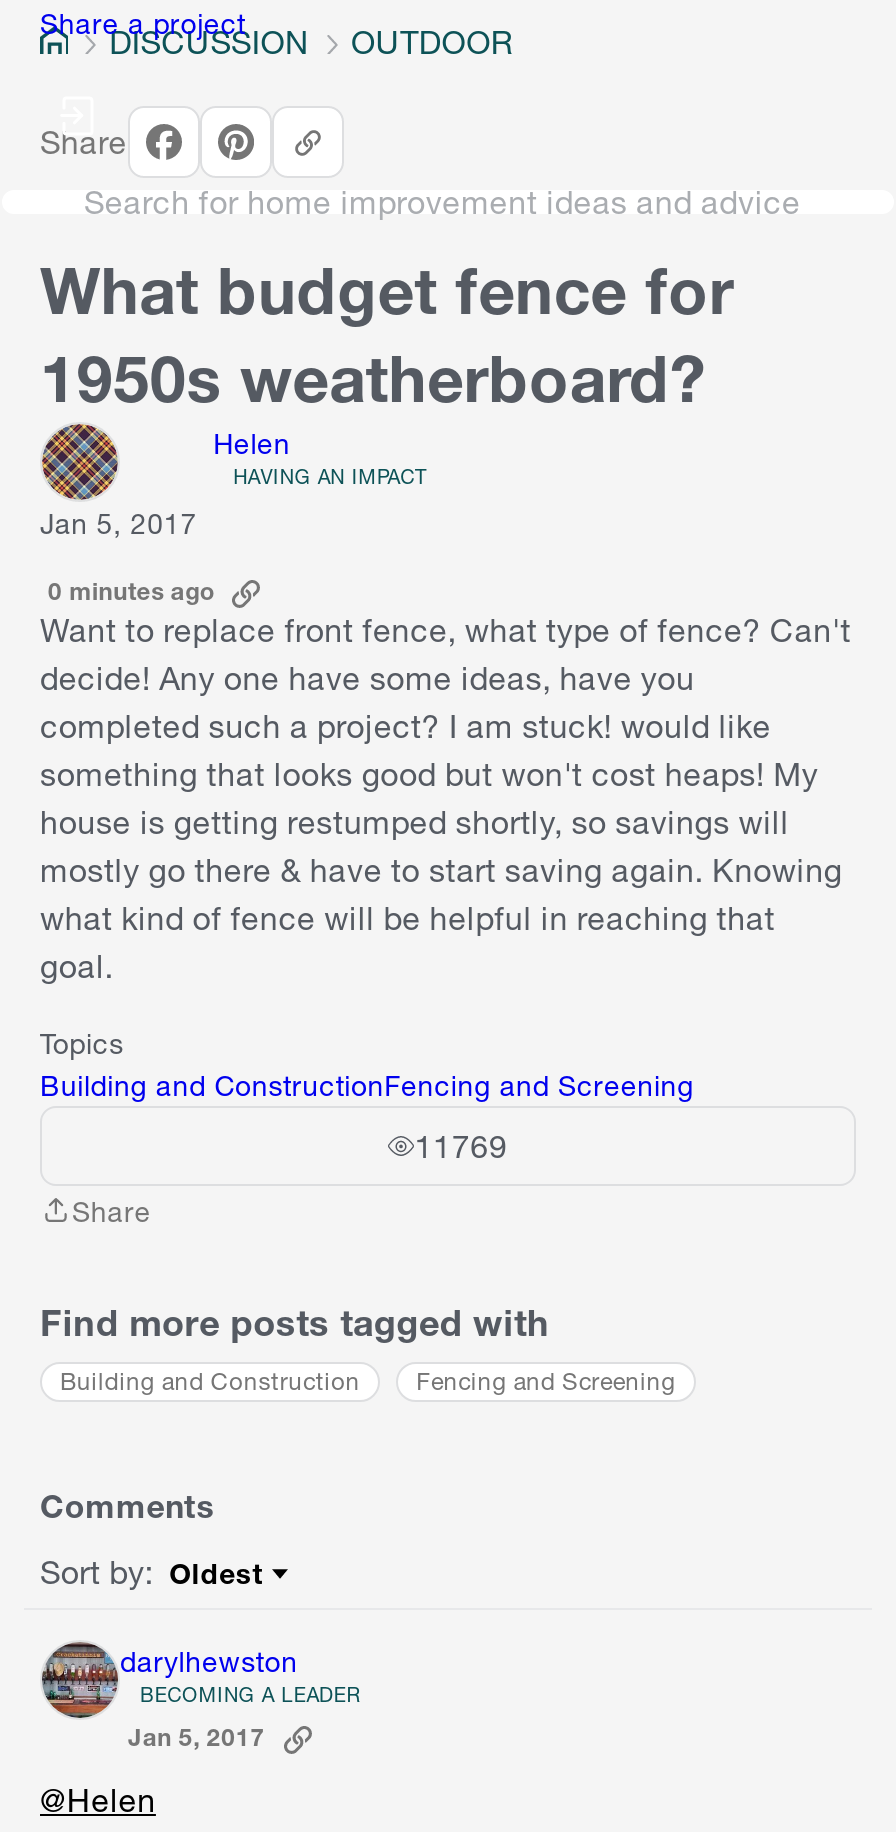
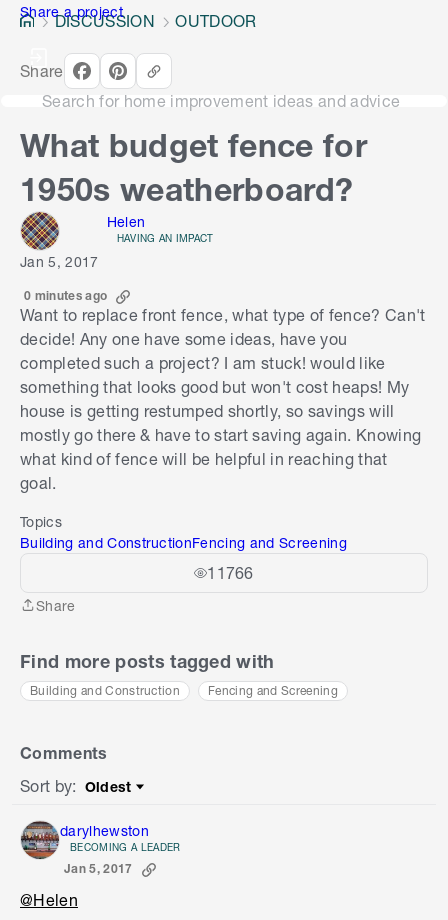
[414,1127,508,1165] 11769 -> [207,563,254,582] 11766

